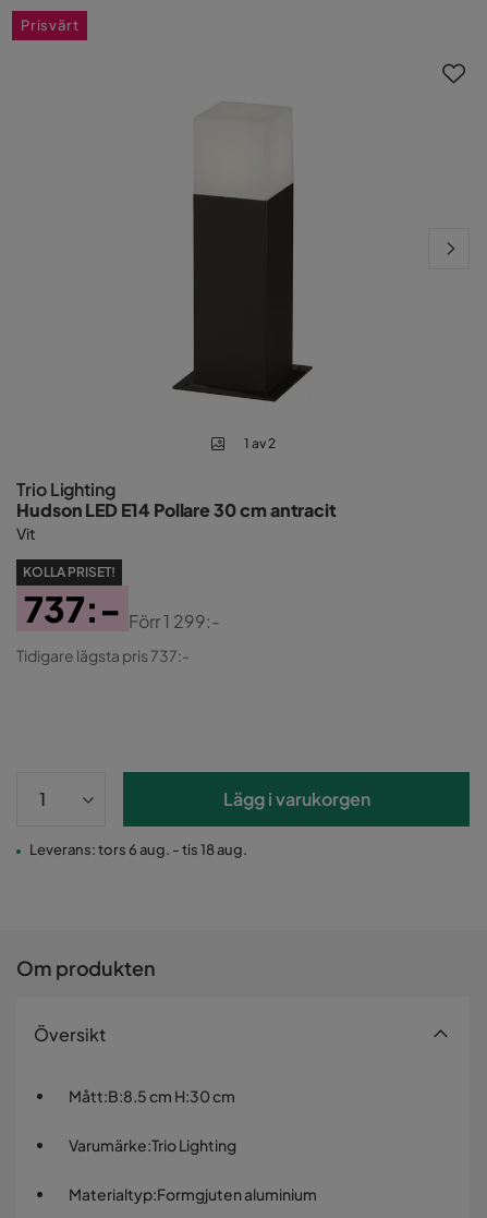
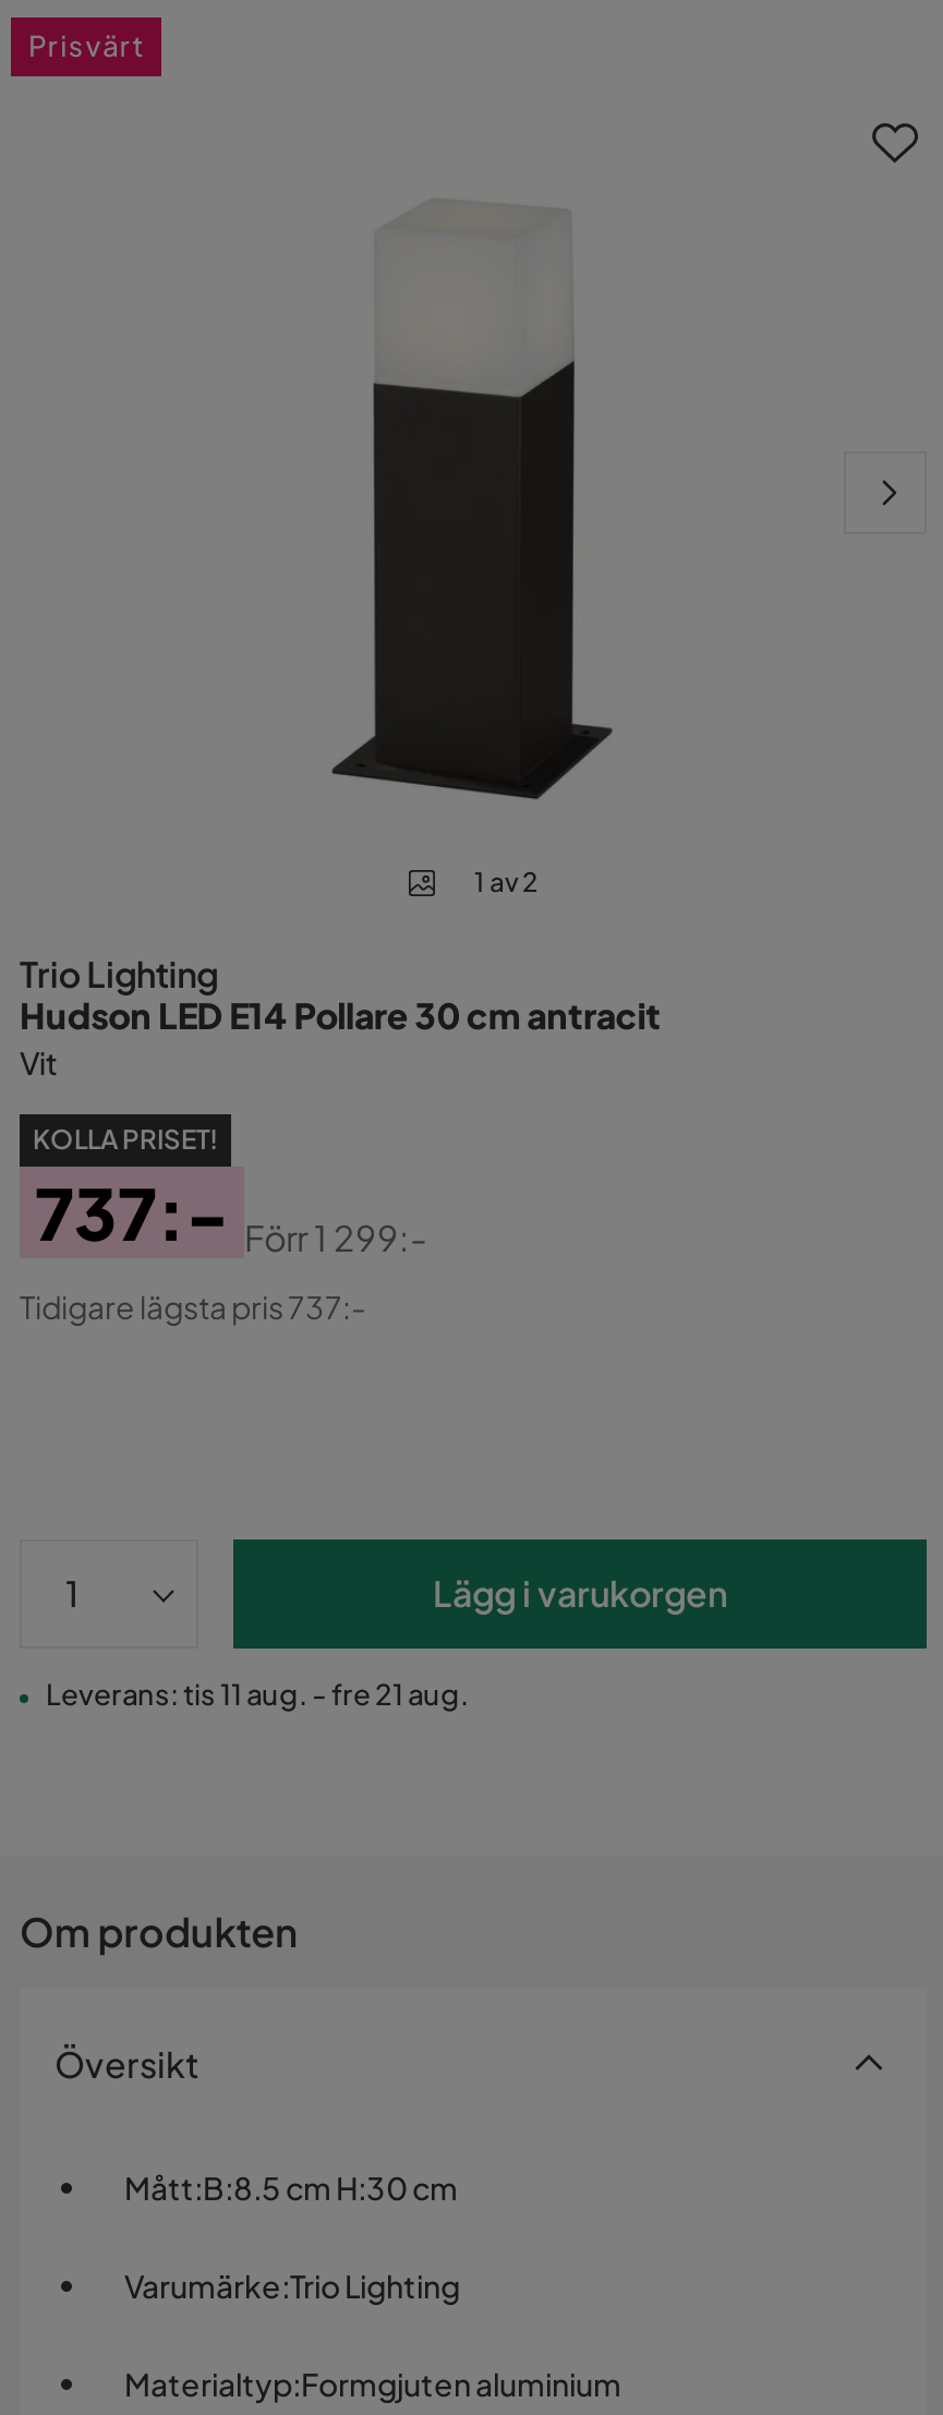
[29,841,247,859] Leverans: tors 6 aug. - tis 18 aug. -> [46,1678,469,1713] Leverans: tis 11 aug. - fre 21 aug.

